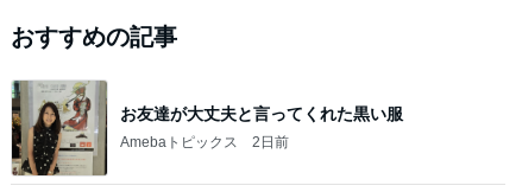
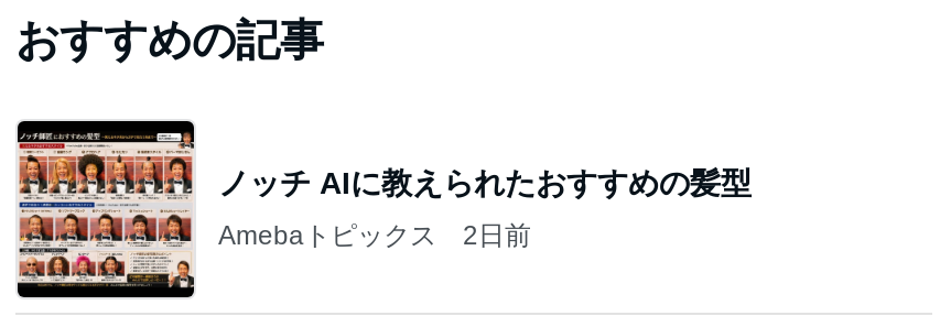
[11,79,403,177] [image] | お友達が大丈夫と言ってくれた黒い服 -> [15,119,752,299] [image] | ノッチ AIに教えられたおすすめの髪型

